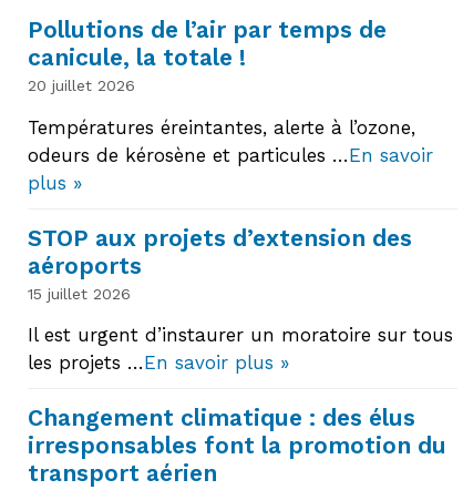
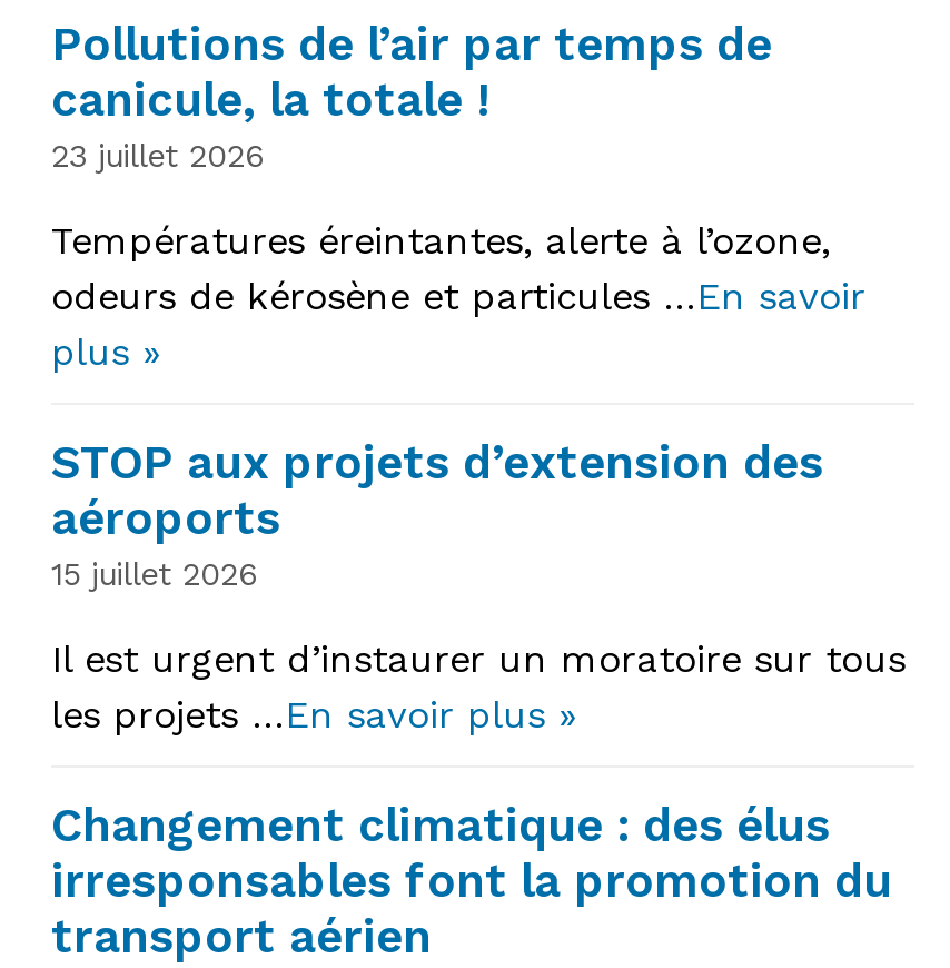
[28,77,135,96] 20 juillet 2026 -> [51,138,265,176] 23 juillet 2026

